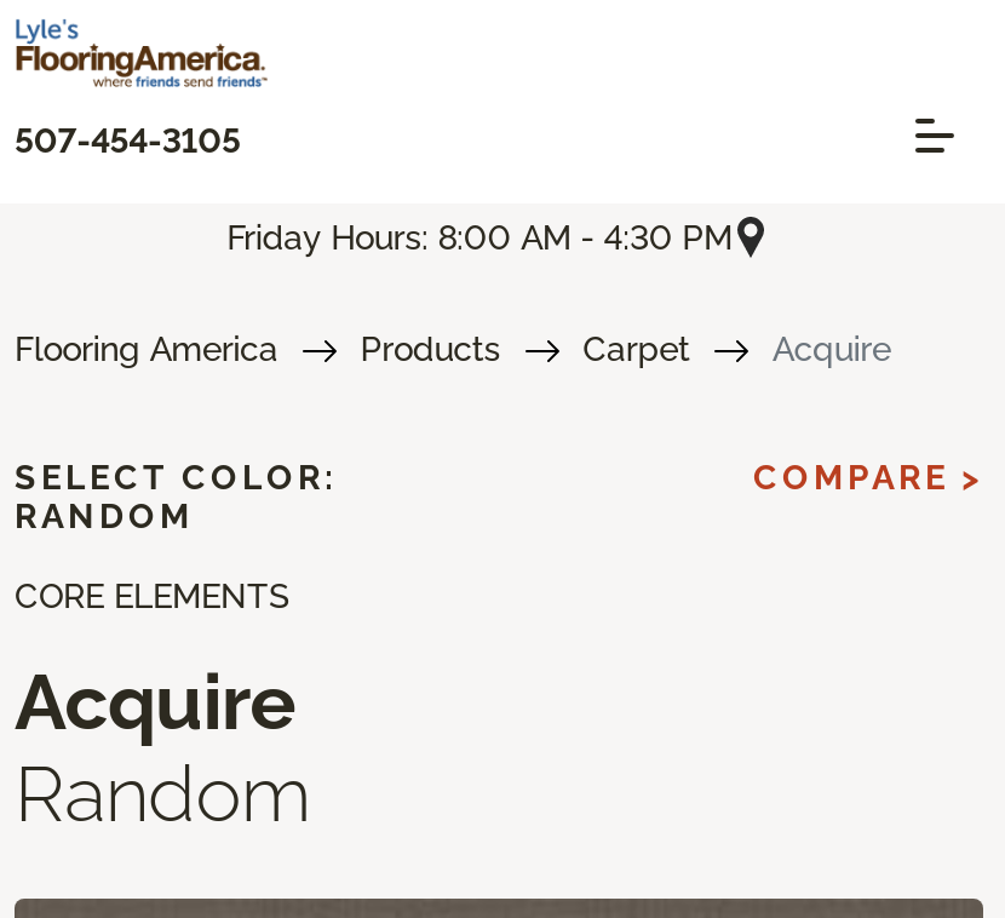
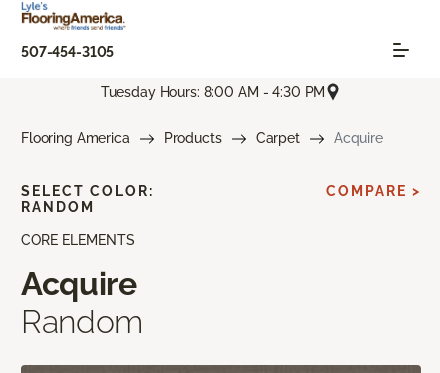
[227,217,732,256] Friday Hours: 8:00 AM - 4:30 PM -> [101,84,325,100] Tuesday Hours: 8:00 AM - 4:30 PM

